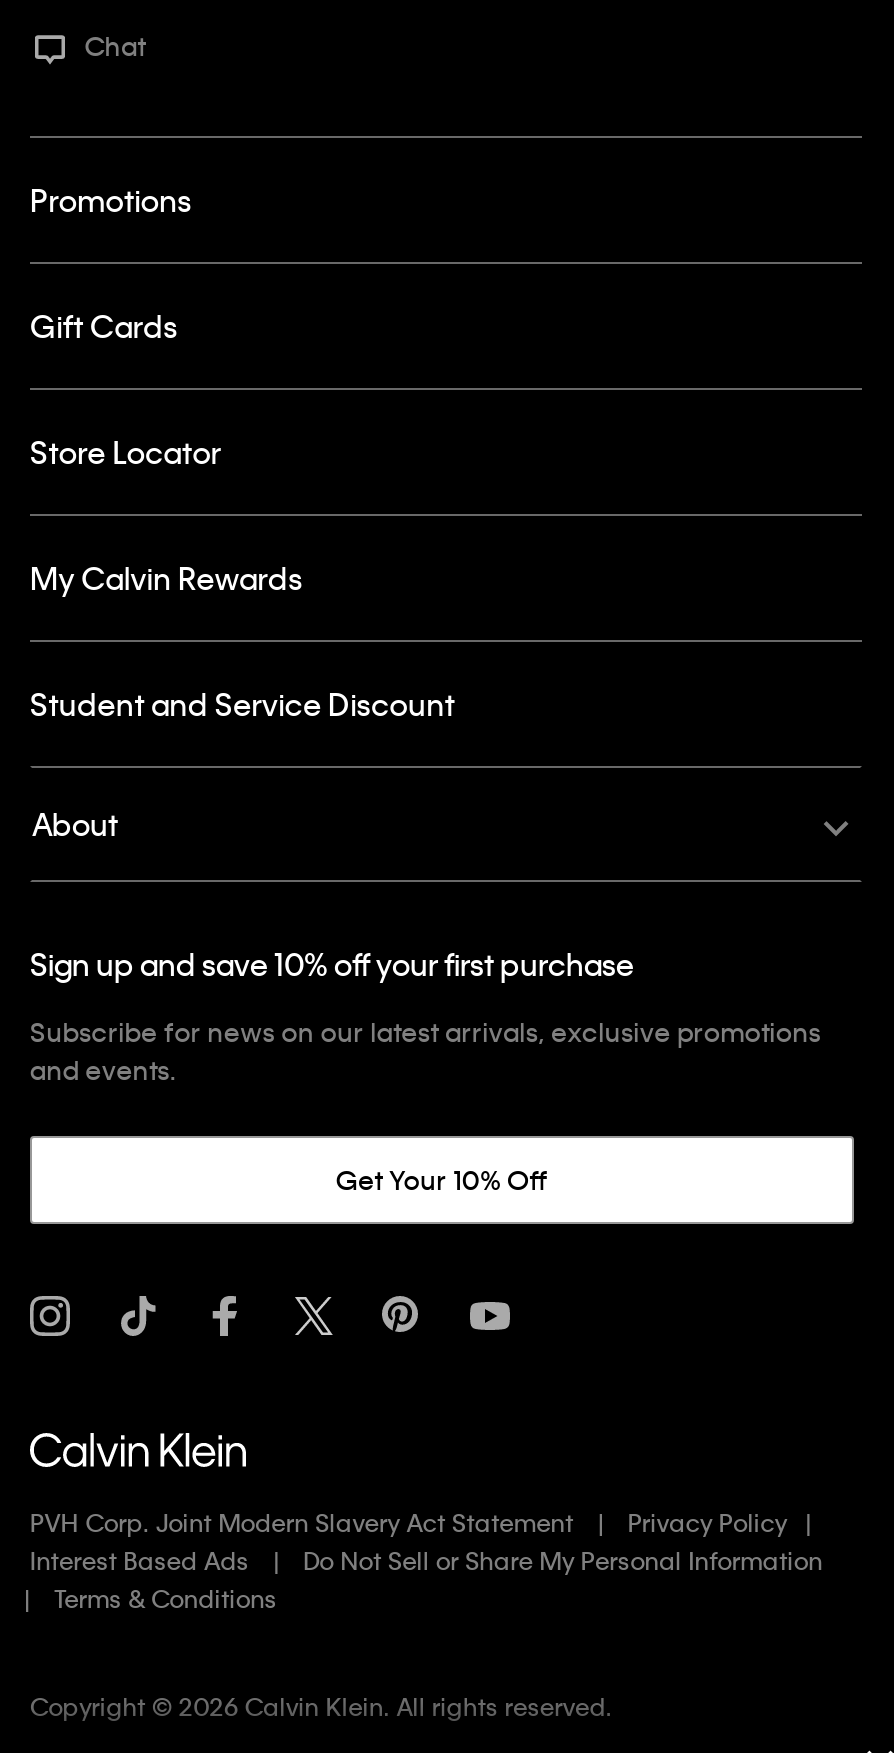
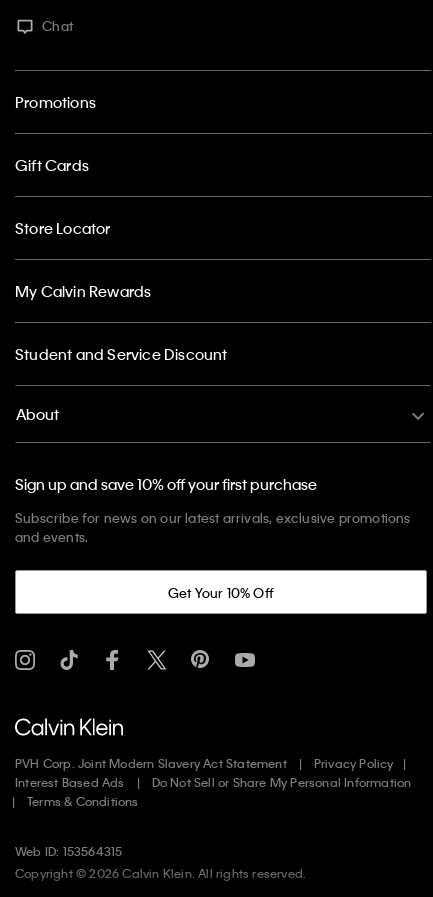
none -> [15,843,122,859] Web ID: 153564315

